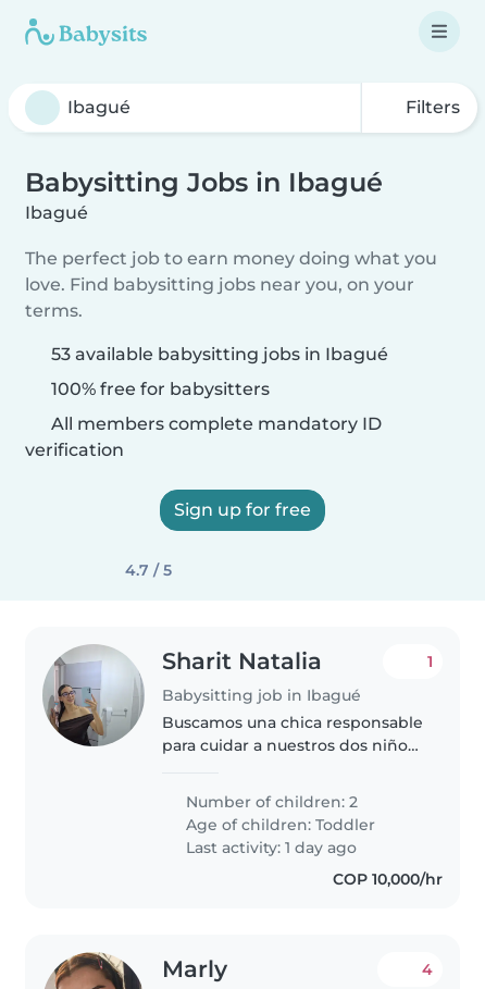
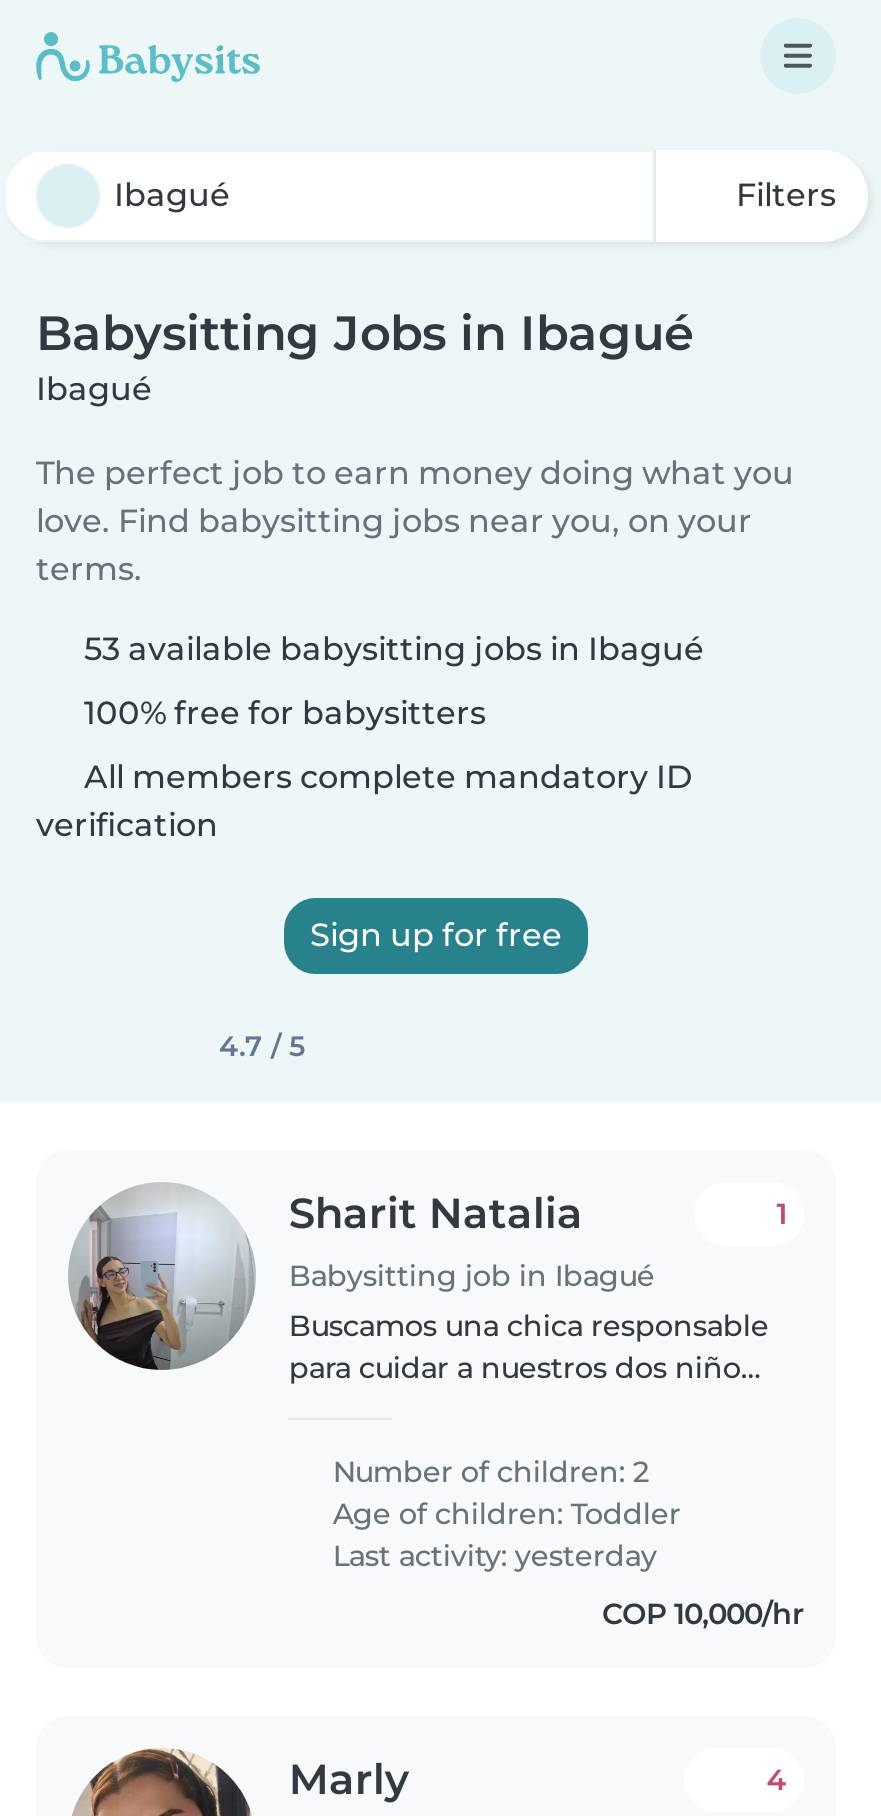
[182,838,357,857] Last activity: 1 day ago -> [325,1538,657,1574] Last activity: yesterday

